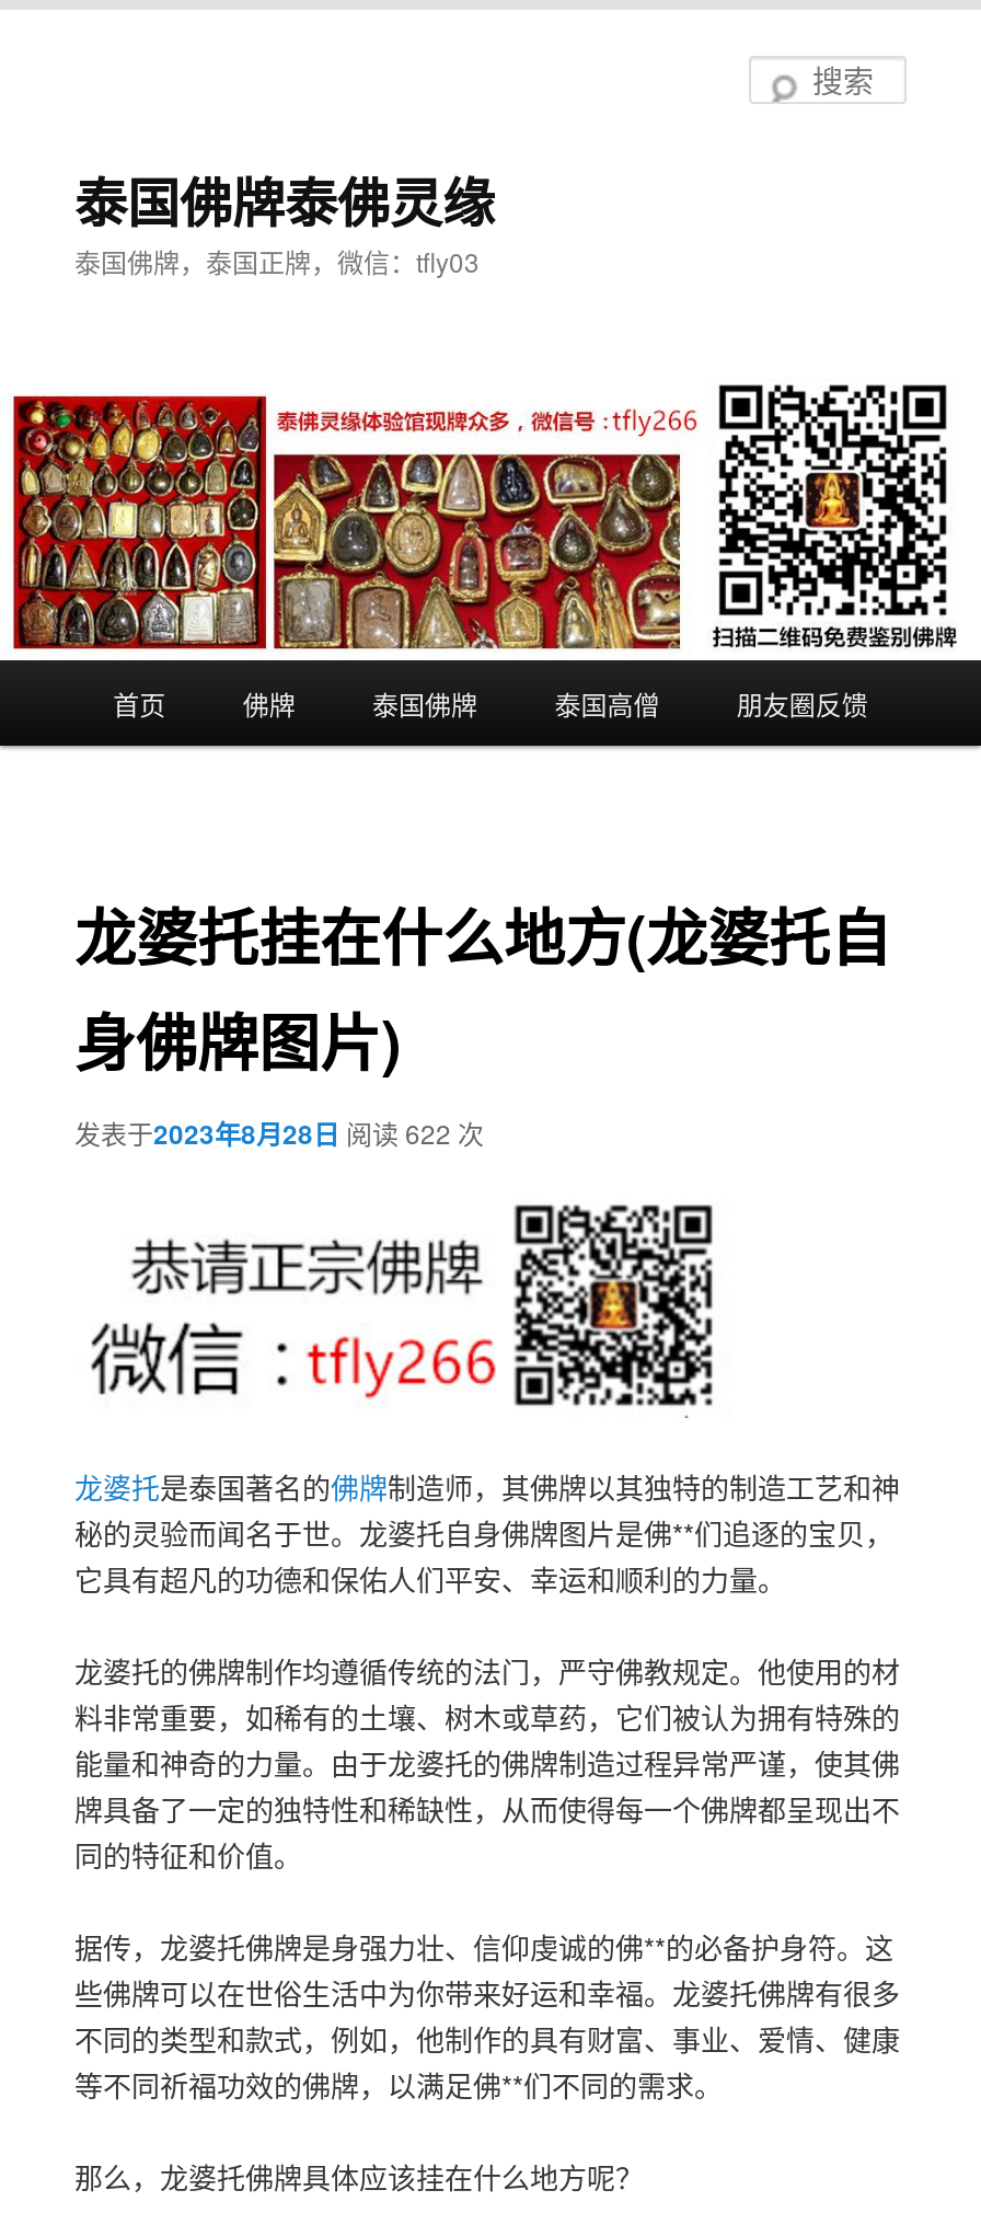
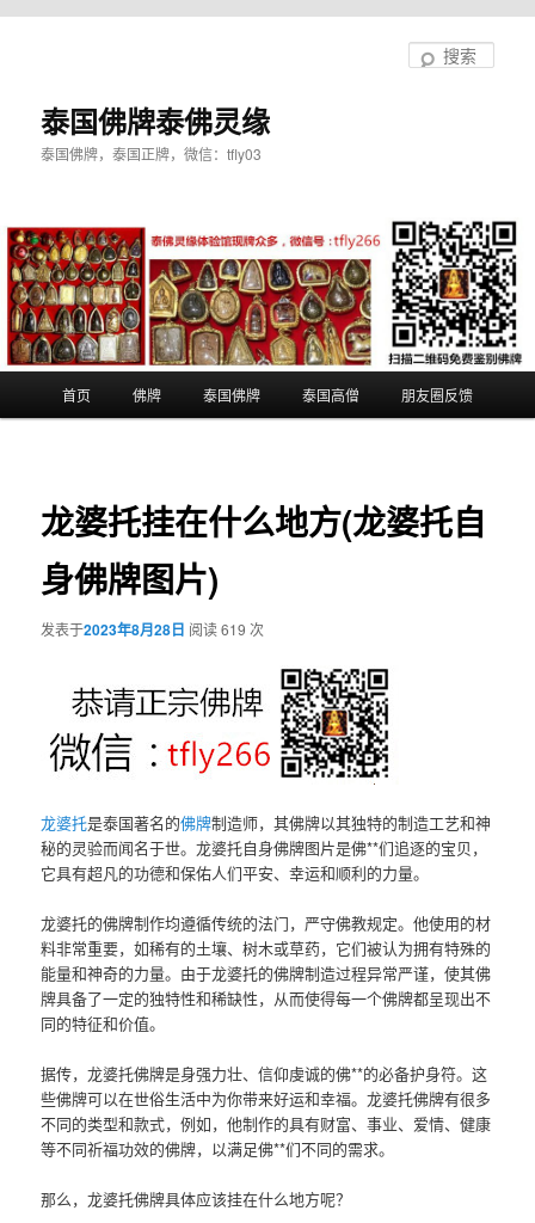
[74,1113,484,1152] 发表于2023年8月28日阅读 622 次 -> [41,618,264,640] 发表于2023年8月28日阅读 619 次

